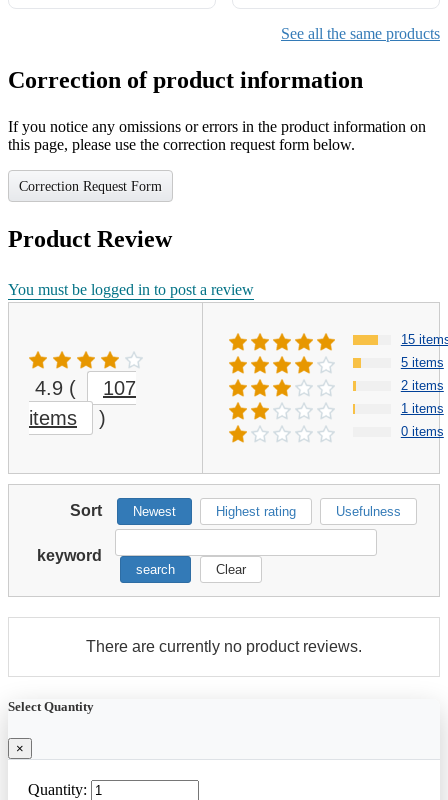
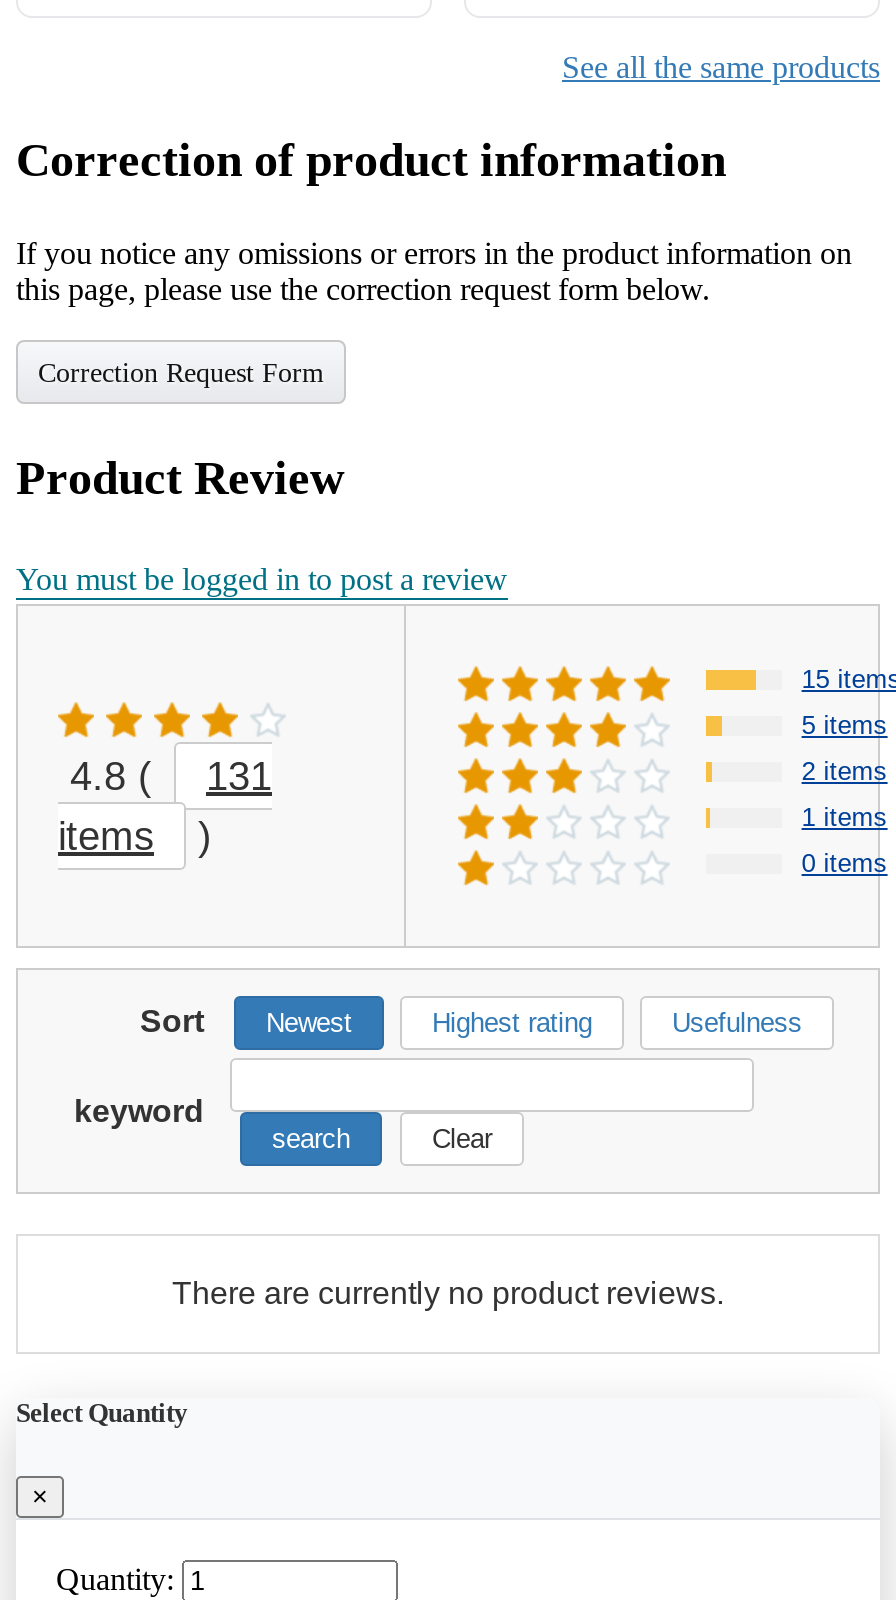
[29,377,82,399] 4.9 ( -> [58,755,164,799] 4.8 (
[103,377,136,399] 107 -> [206,755,272,799] 131

